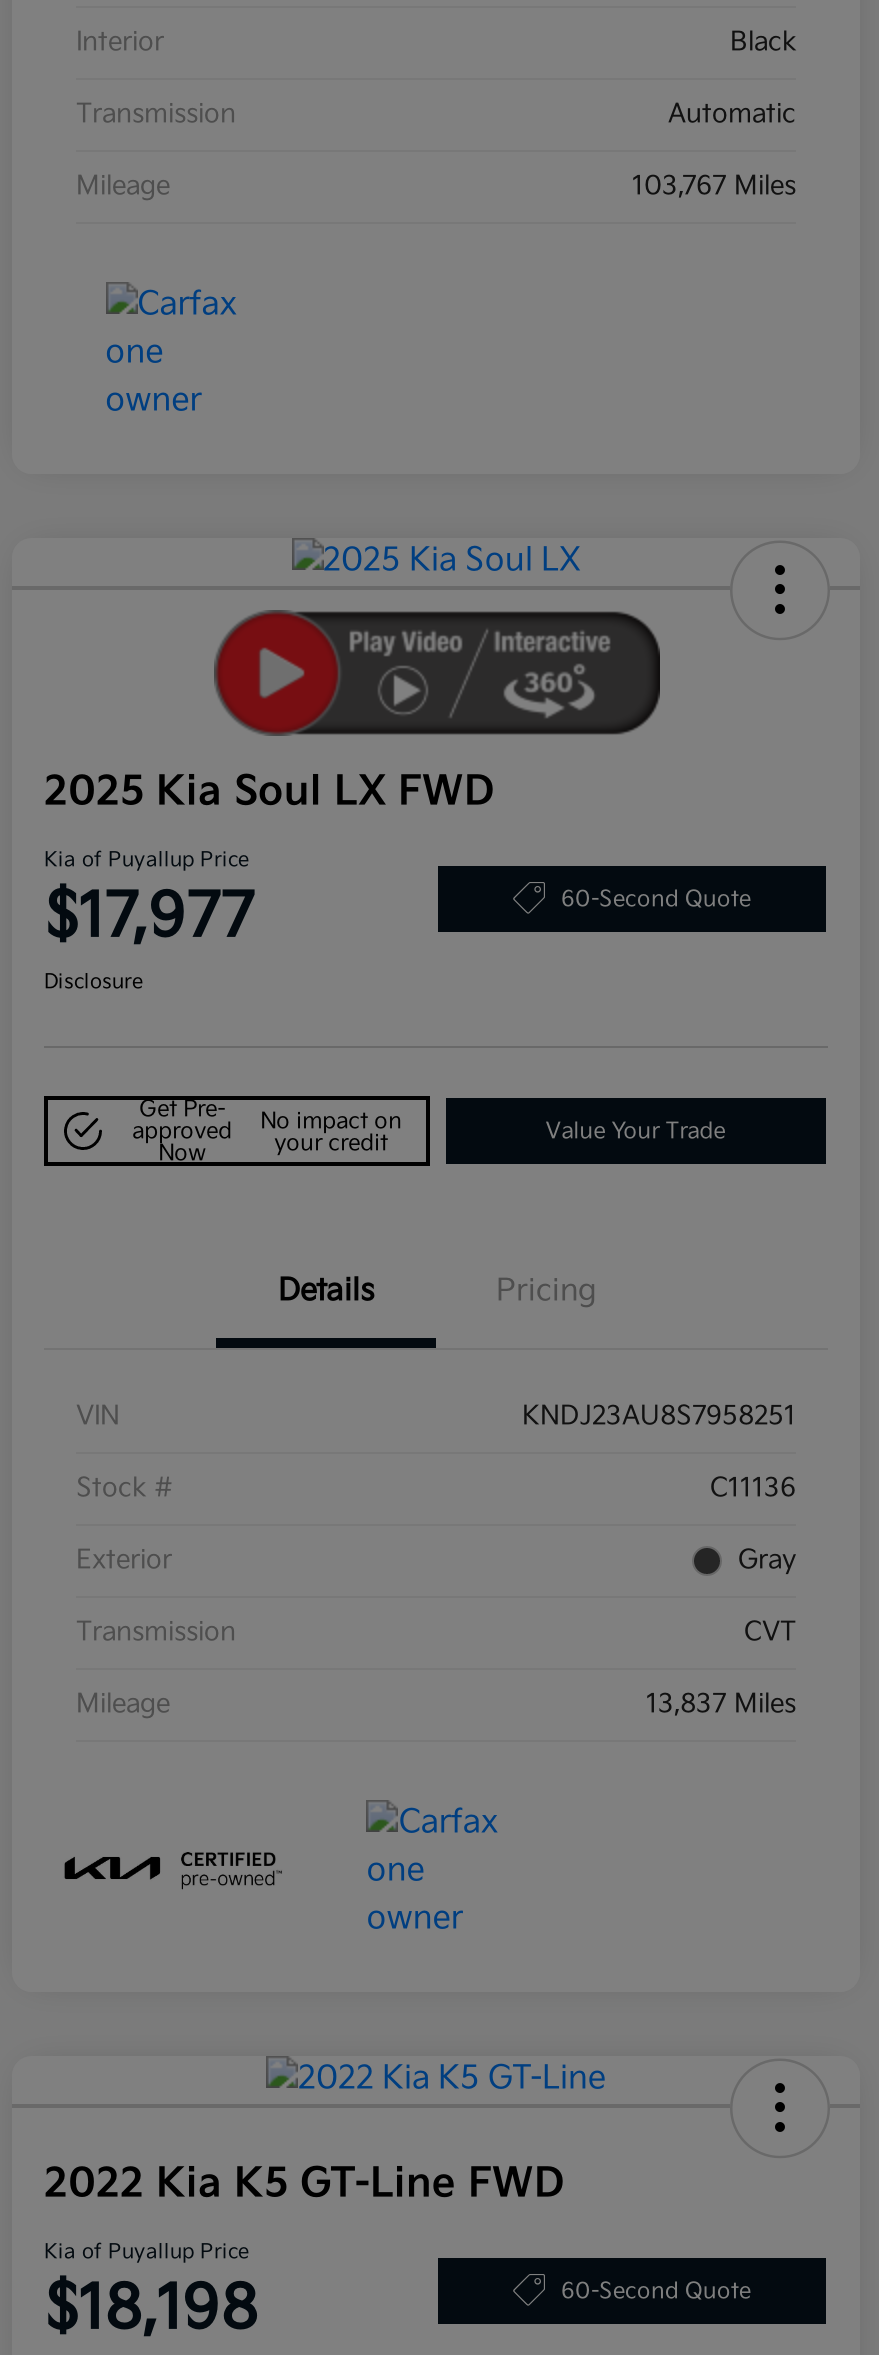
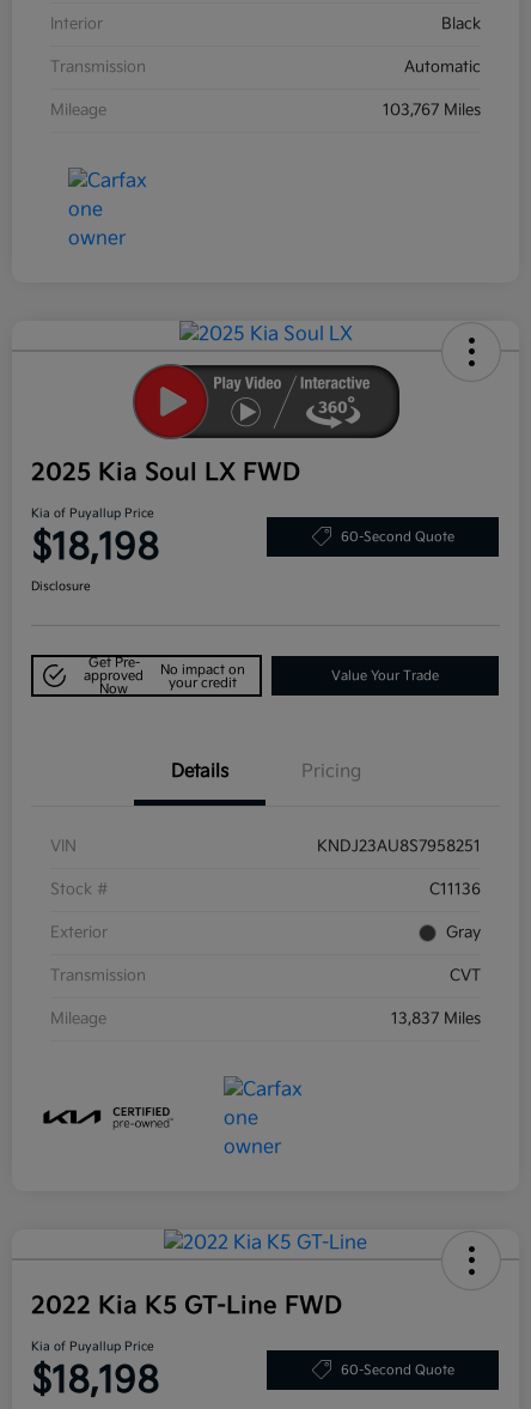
[44,882,254,954] $17,977 -> [31,527,159,570] $18,198

